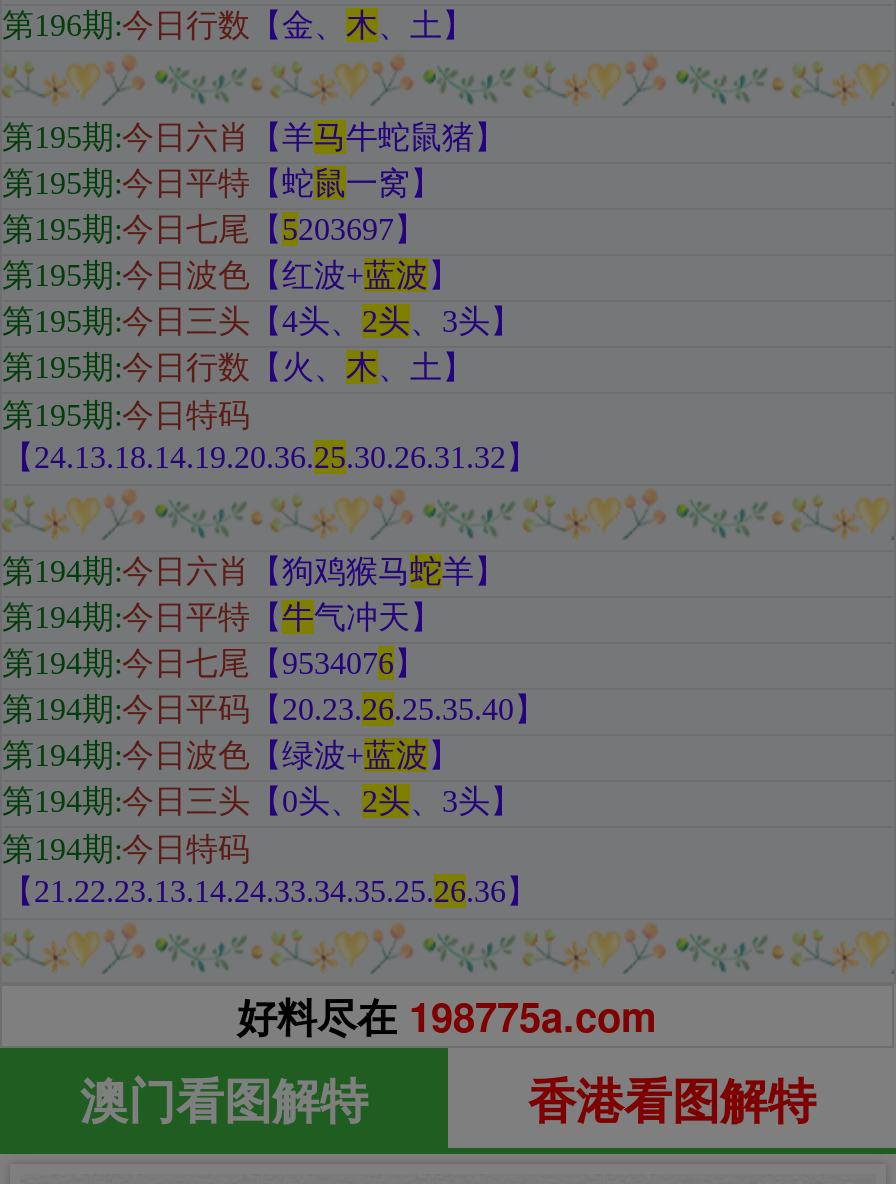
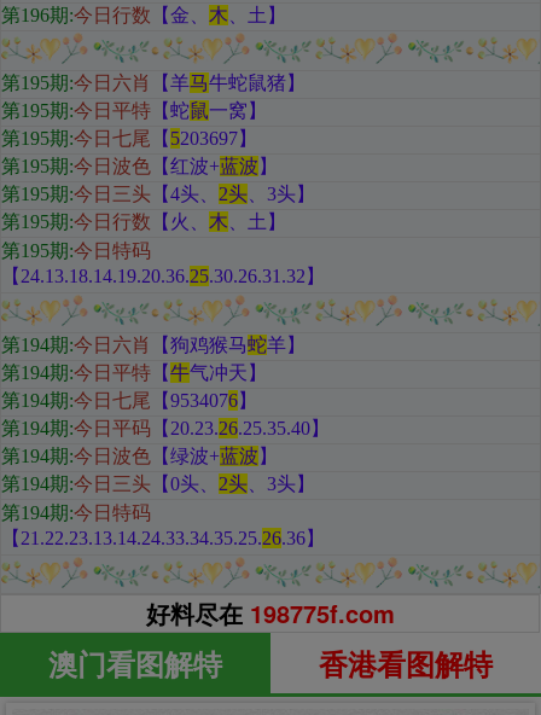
[237,986,657,1044] 好料尽在198775a.com -> [146,595,394,630] 好料尽在198775f.com

